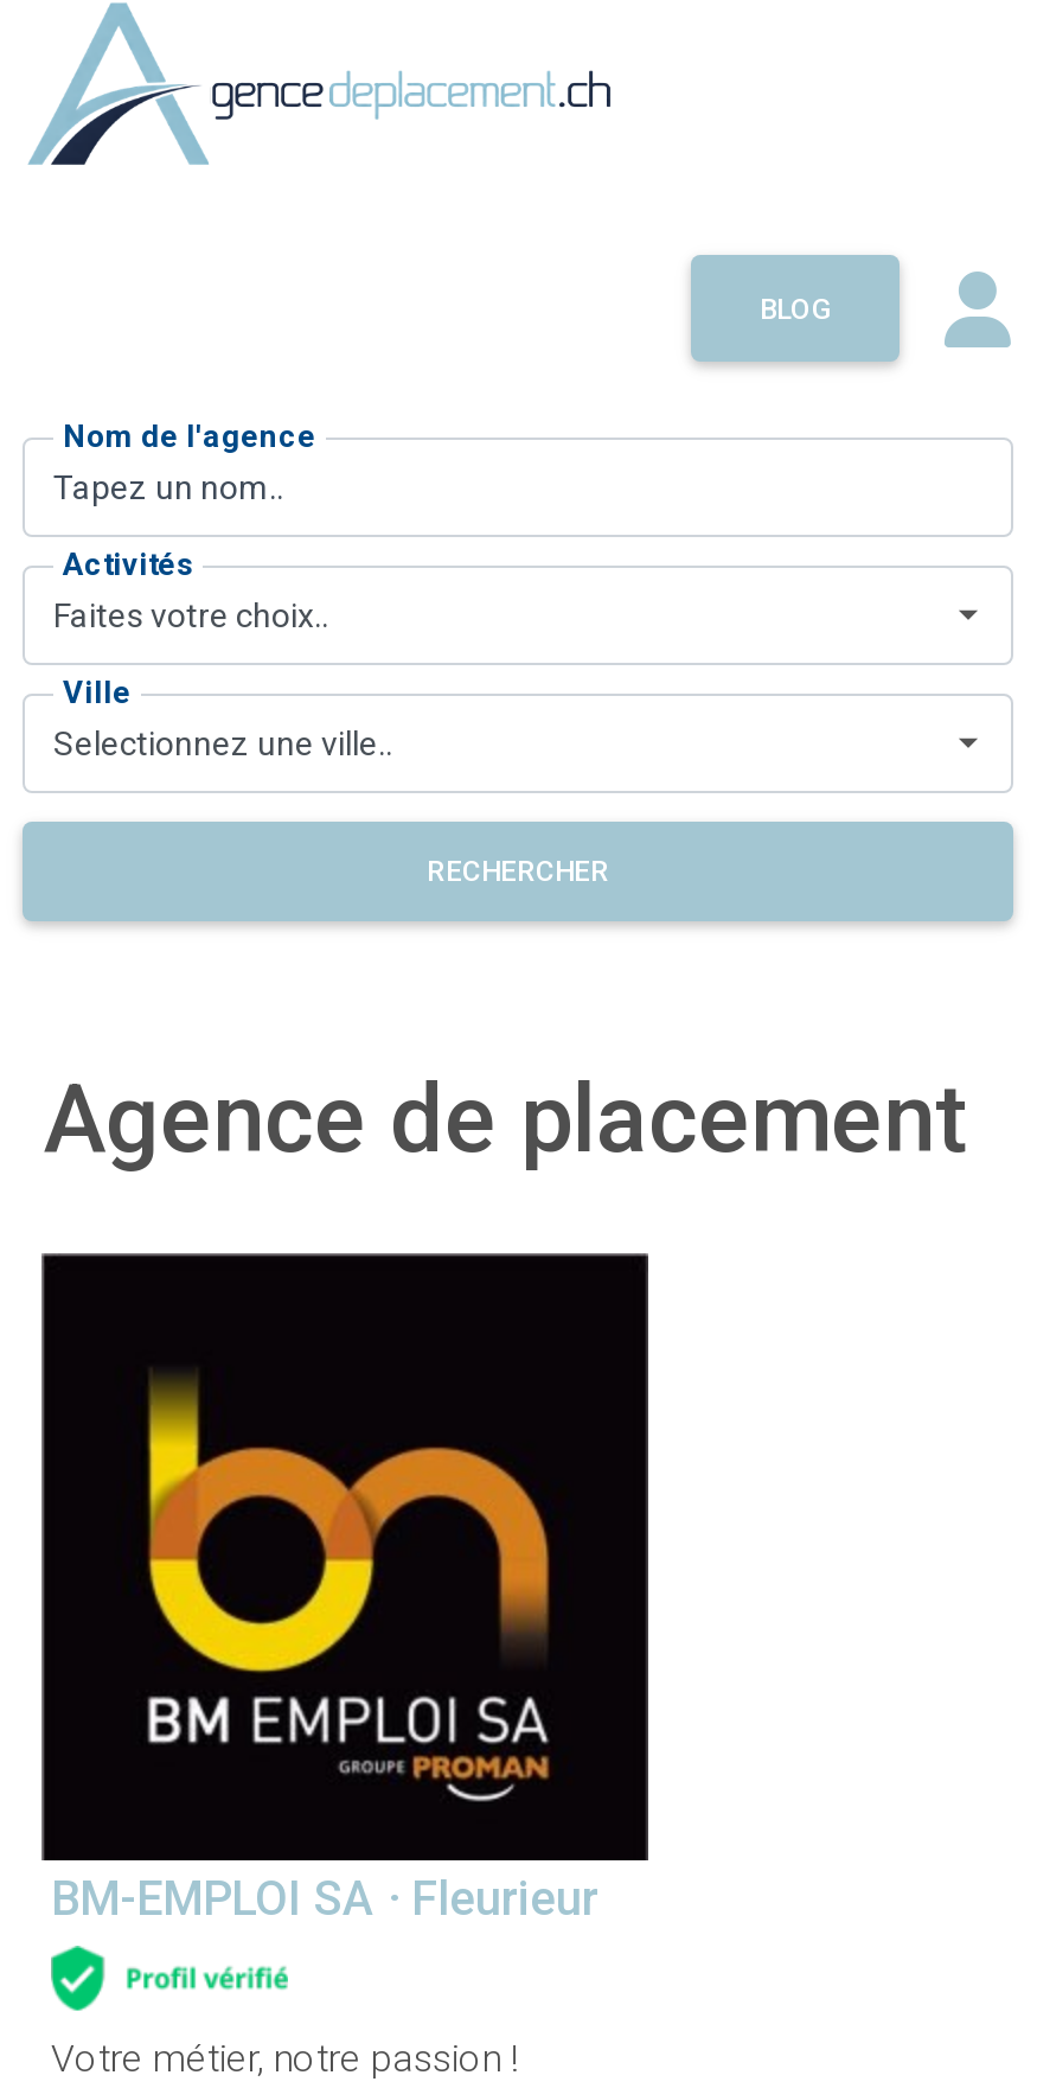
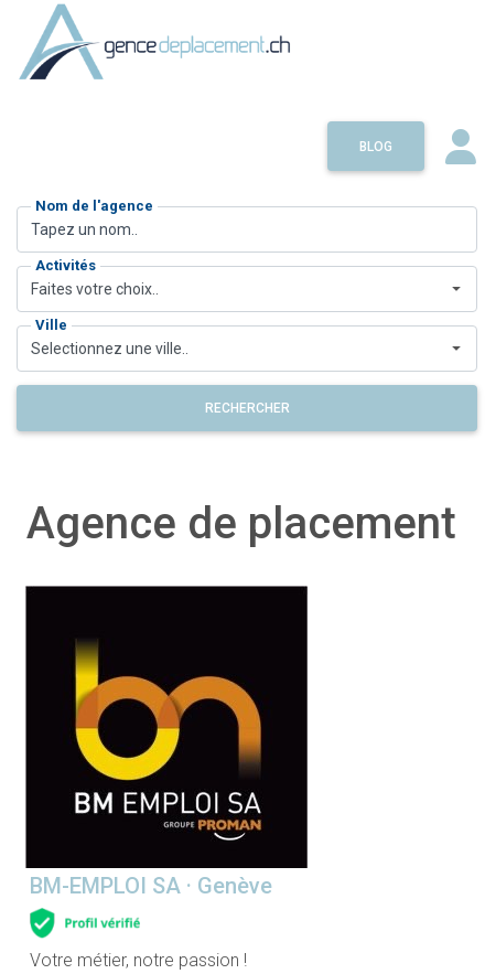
[51,1871,598,1927] BM-EMPLOI SA · Fleurieur -> [30,873,272,899] BM-EMPLOI SA · Genève

